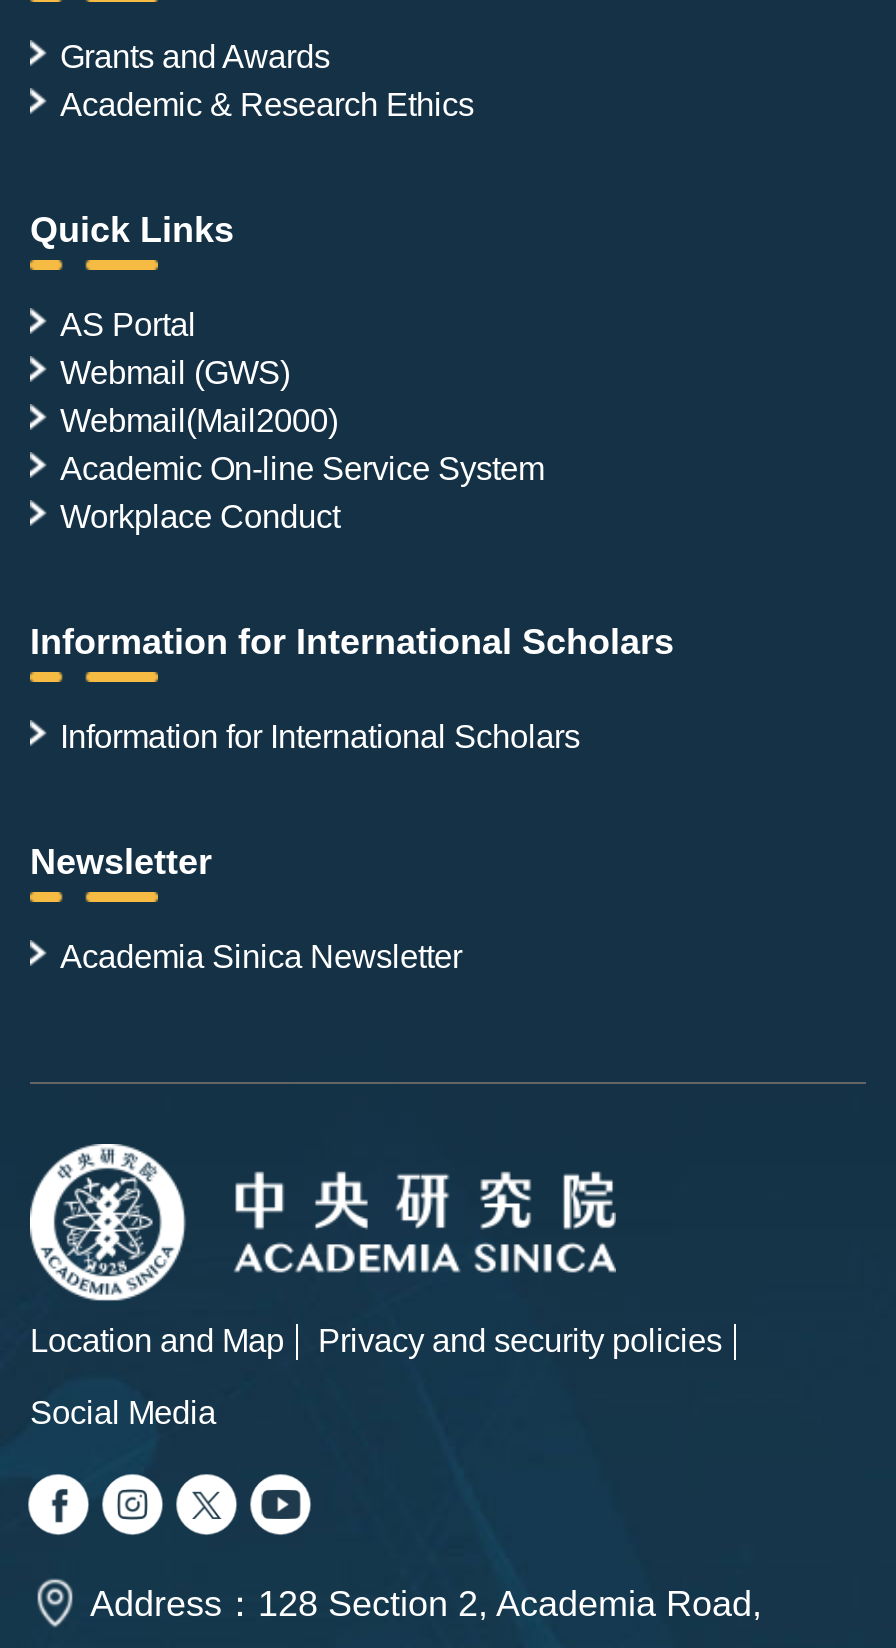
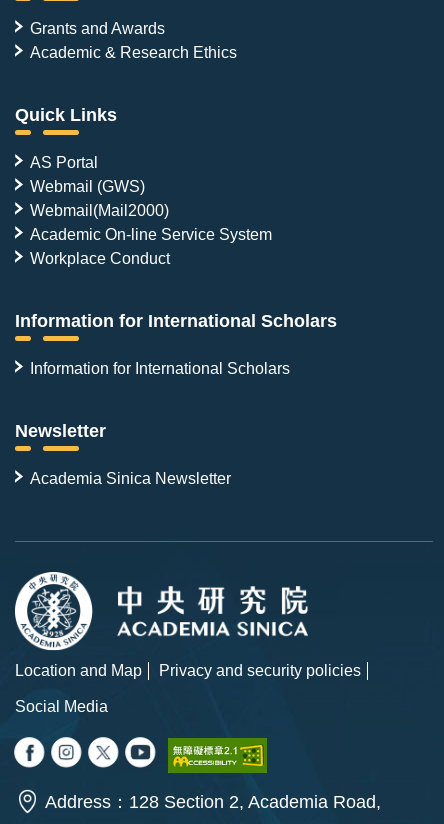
none -> [168,738,267,773] [image]

